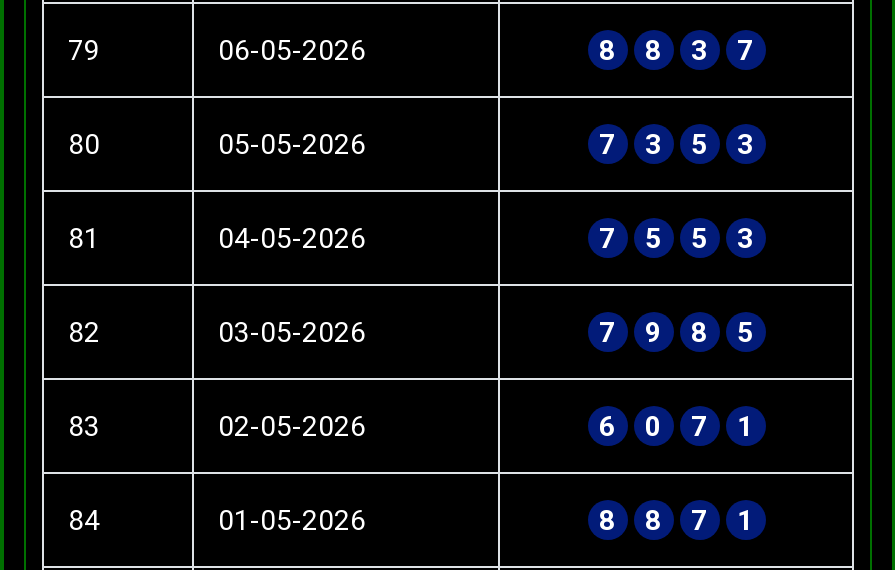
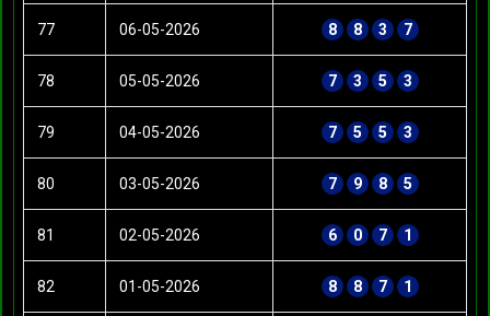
[68,33,100,65] 79 -> [37,20,55,38] 77
[68,127,100,159] 80 -> [37,72,55,89] 78
[68,221,100,253] 81 -> [37,123,55,141] 79
[68,315,100,347] 82 -> [37,174,55,192] 80
[68,409,100,441] 83 -> [37,226,55,243] 81
[68,503,100,535] 84 -> [37,277,55,295] 82

